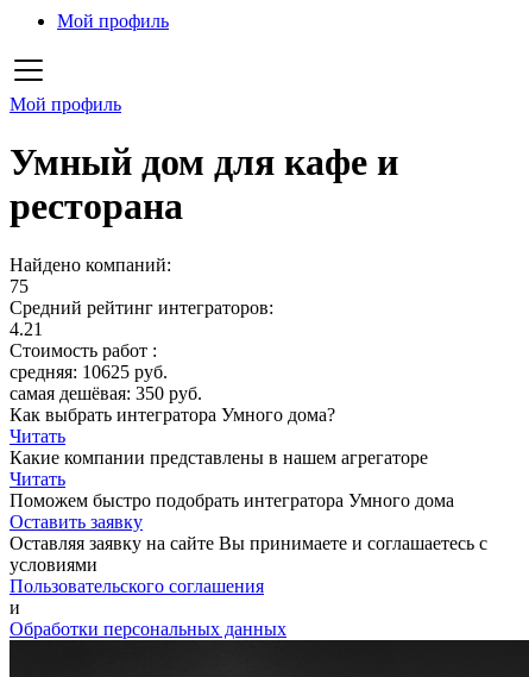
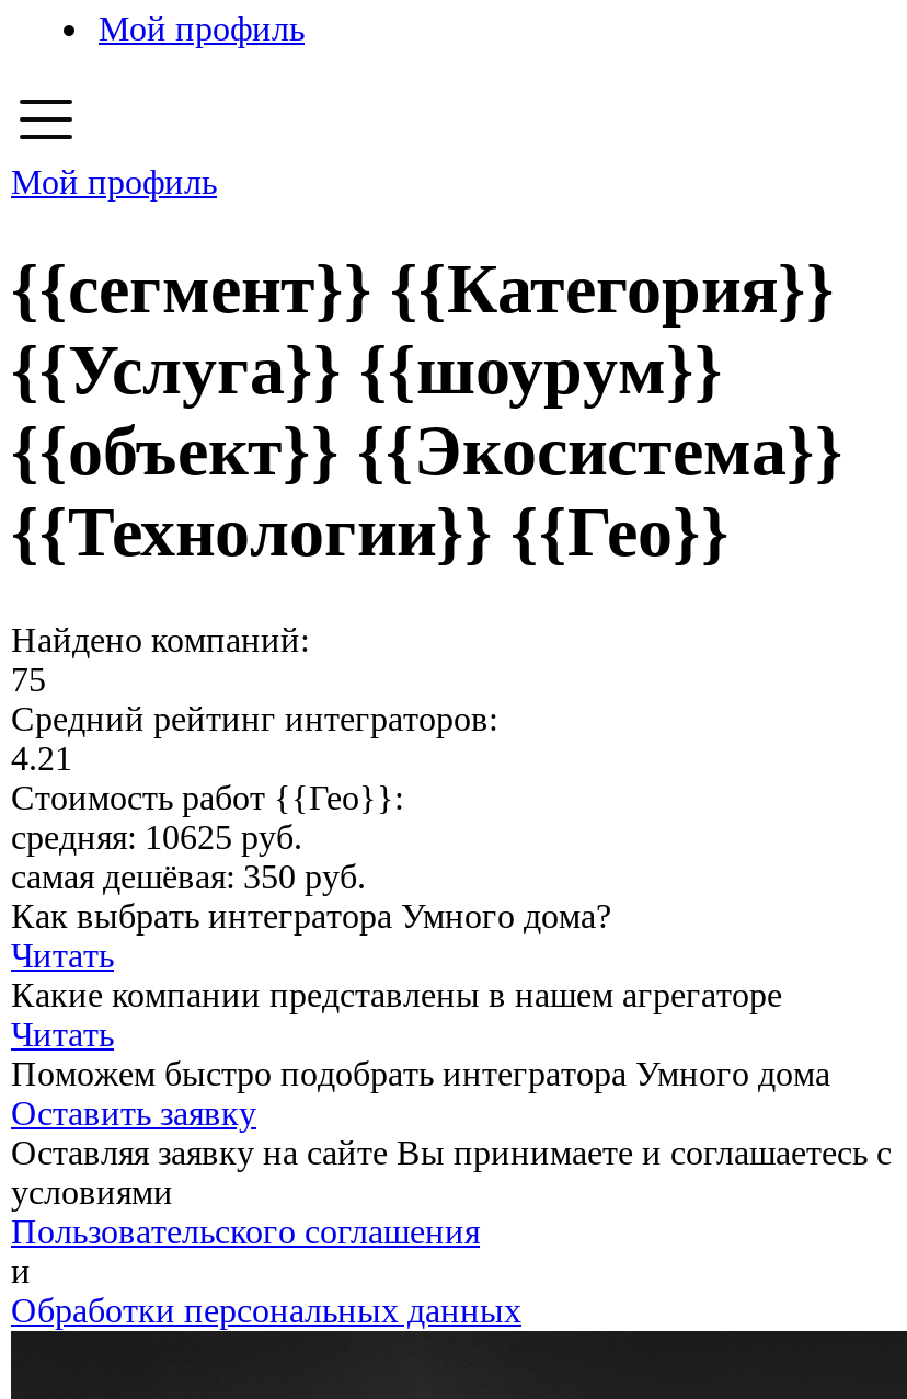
[10,141,398,228] Умный дом для кафе и | ресторана -> [11,250,843,572] {{сегмент}} {{Категория}} | {{Услуга}} {{шоурум}} | {{объект}} {{Экосистема}} | {{Технологии}} {{Гео}}
[10,340,157,360] Стоимость работ : -> [11,779,403,816] Стоимость работ {{Гео}}:

